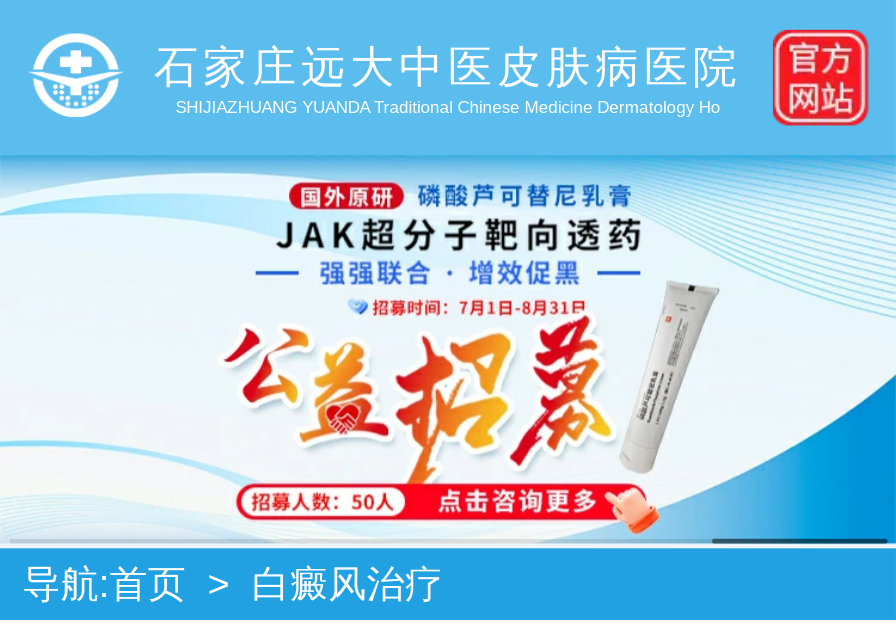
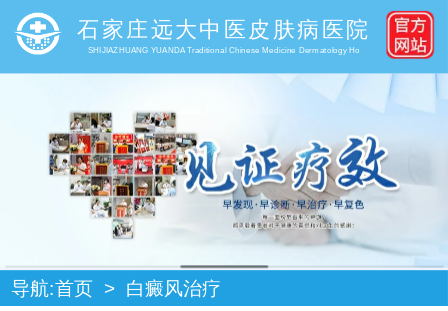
[6,154,890,546] [image] -> [3,72,445,269] [image]

